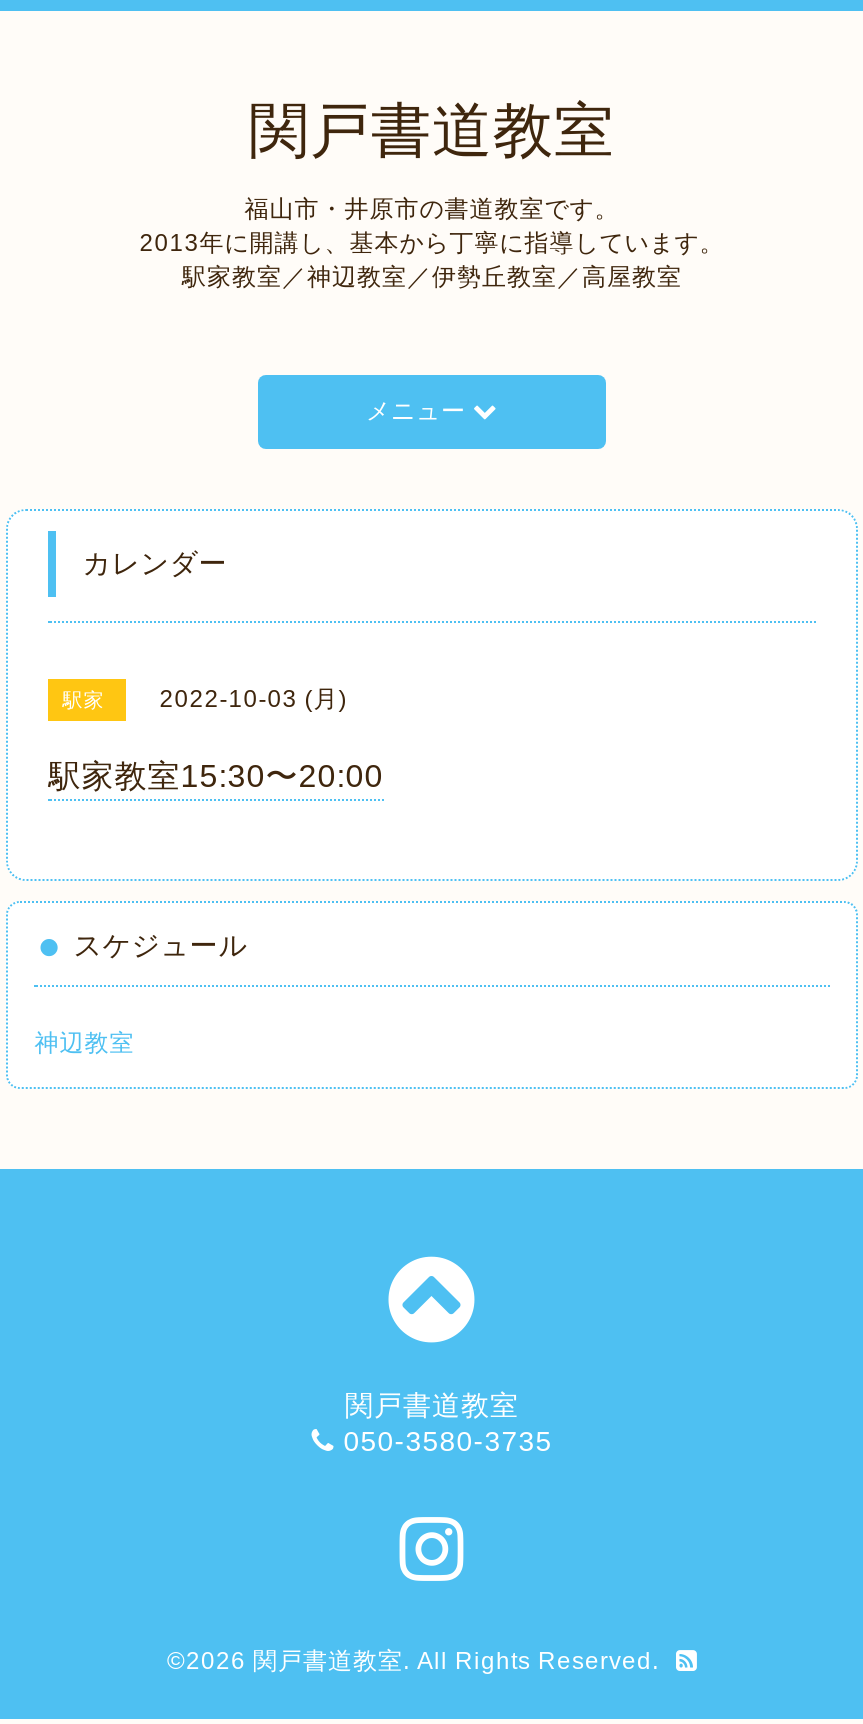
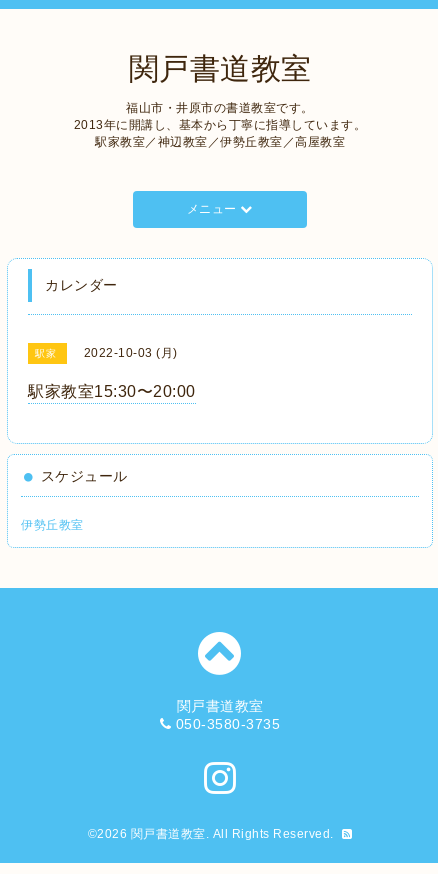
[34,1029,134,1057] 神辺教室 -> [21,518,84,532] 伊勢丘教室

